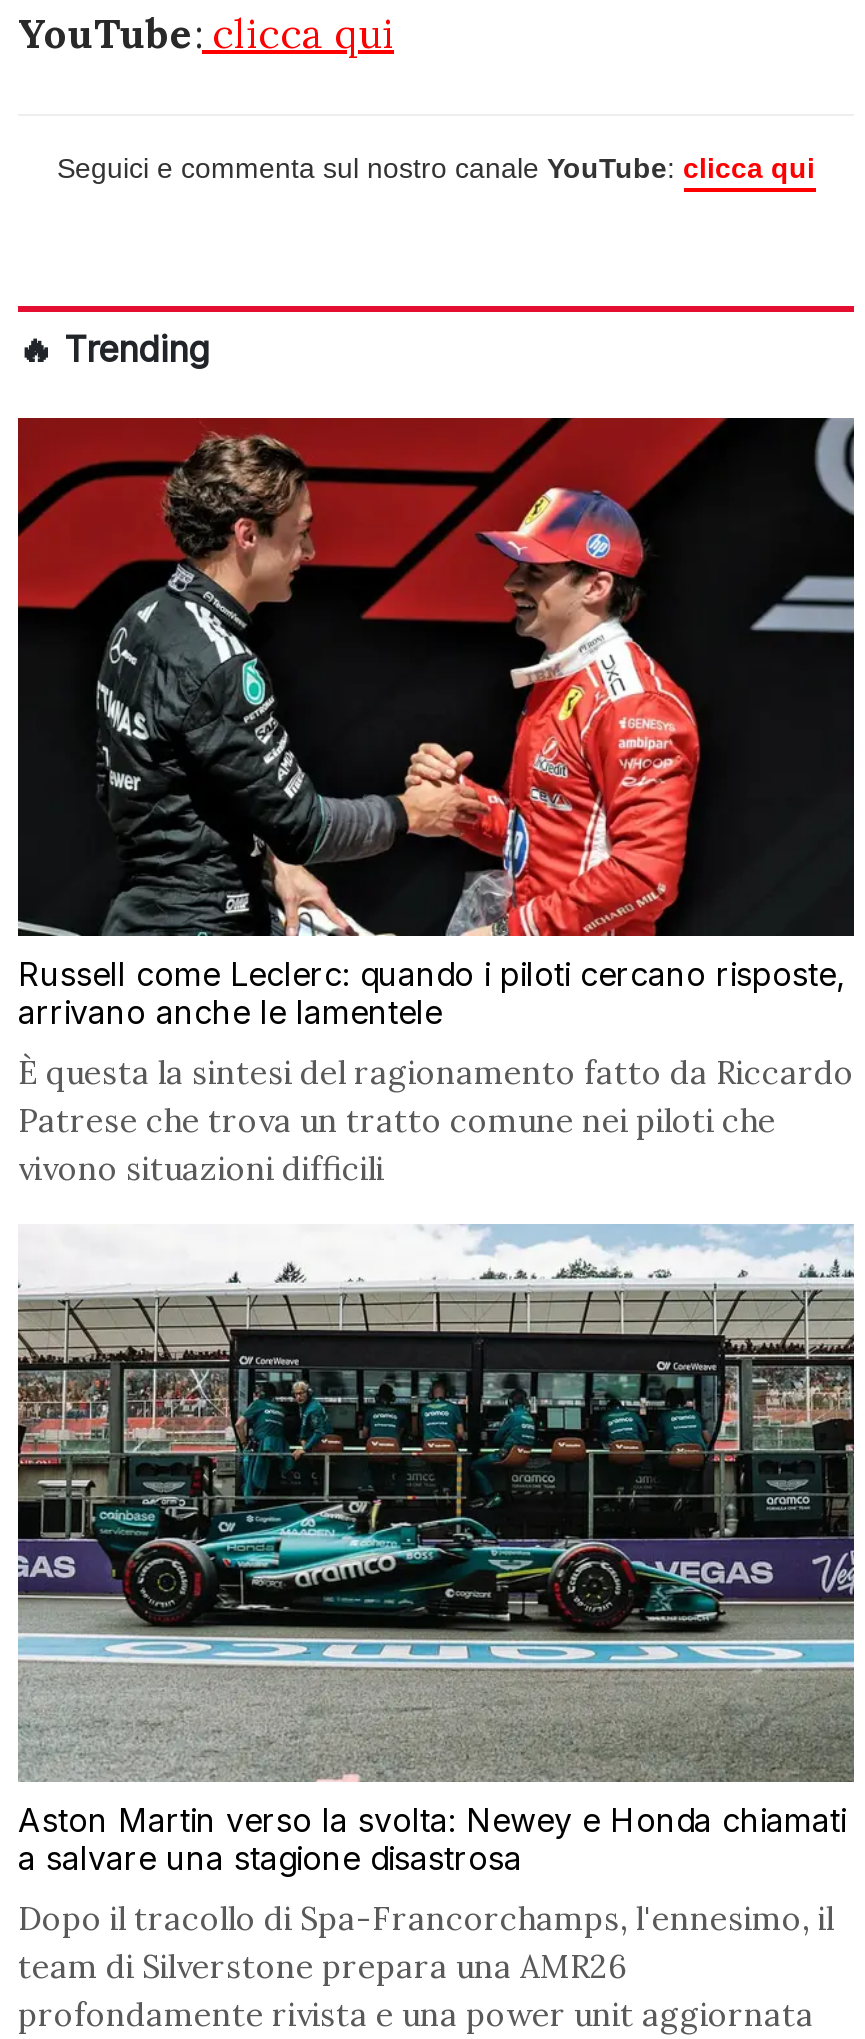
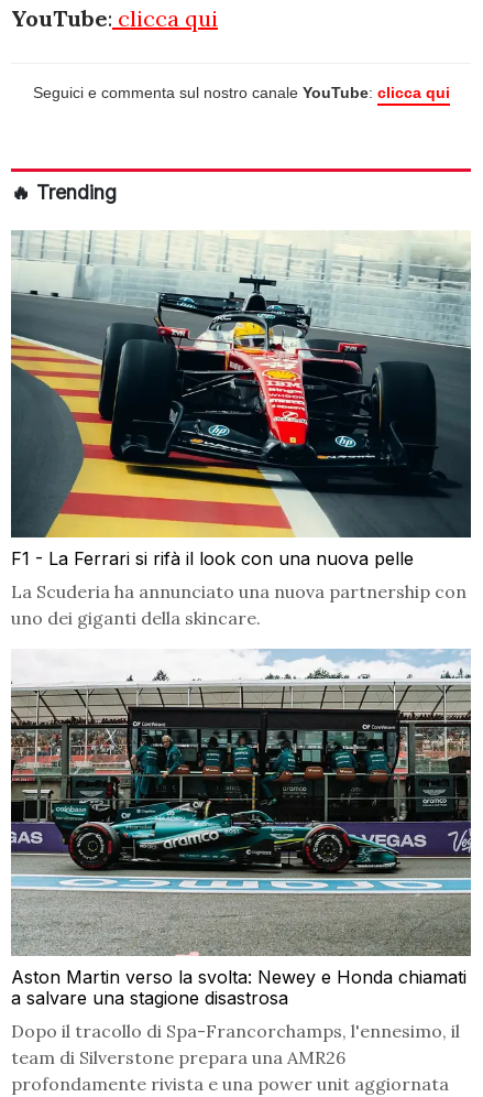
[16,416,856,940] [image] -> [10,230,471,492] [image]
[18,955,846,1033] Russell come Leclerc: quando i piloti cercano risposte, | arrivano anche le lamentele -> [11,548,414,570] F1 - La Ferrari si rifà il look con una nuova pelle
[18,1053,854,1189] È questa la sintesi del ragionamento fatto da Riccardo | Patrese che trova un tratto comune nei piloti che | vivono situazioni difficili -> [11,581,466,629] La Scuderia ha annunciato una nuova partnership con | uno dei giganti della skincare.

